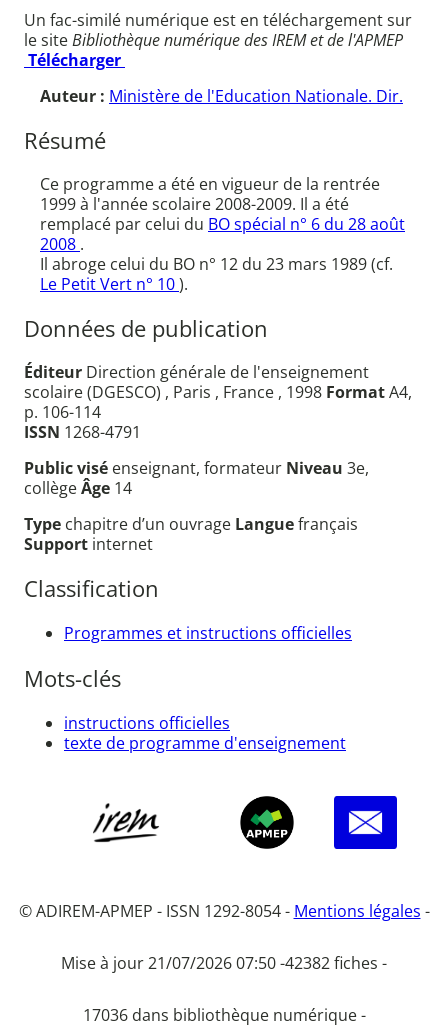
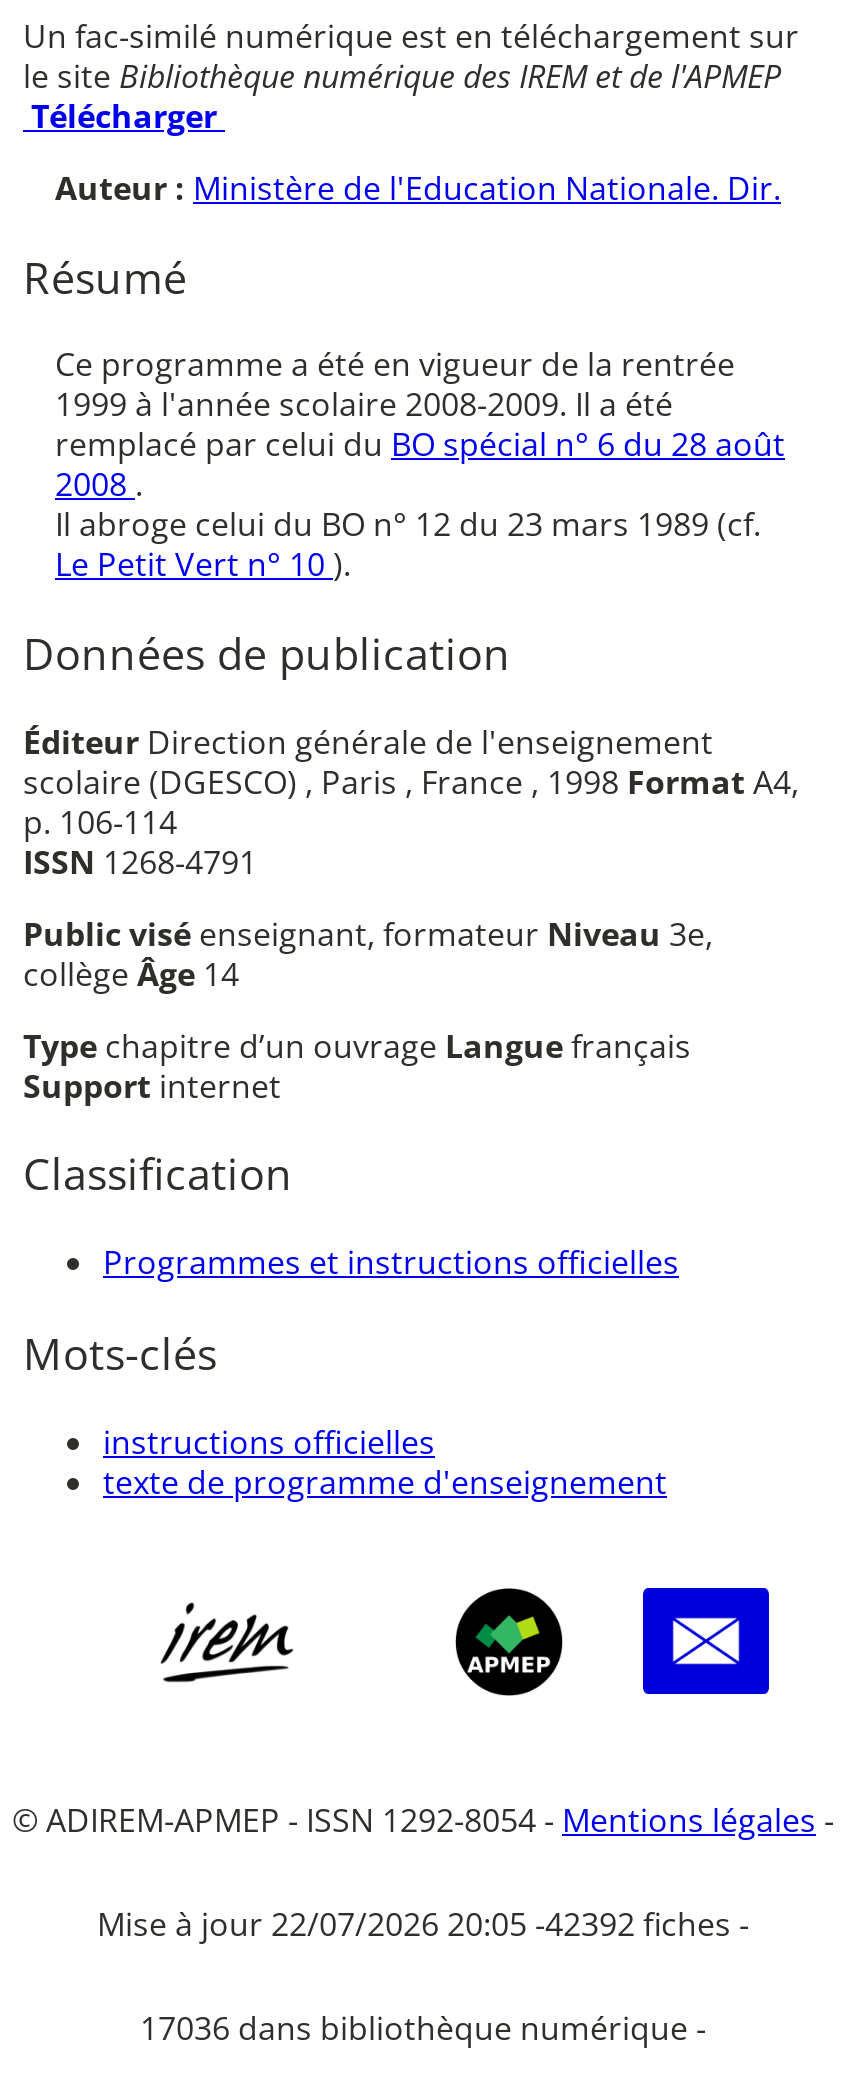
[61,952,387,974] Mise à jour 21/07/2026 07:50 - 42382 fiches - -> [97,1901,749,1945] Mise à jour 22/07/2026 20:05 - 42392 fiches -

